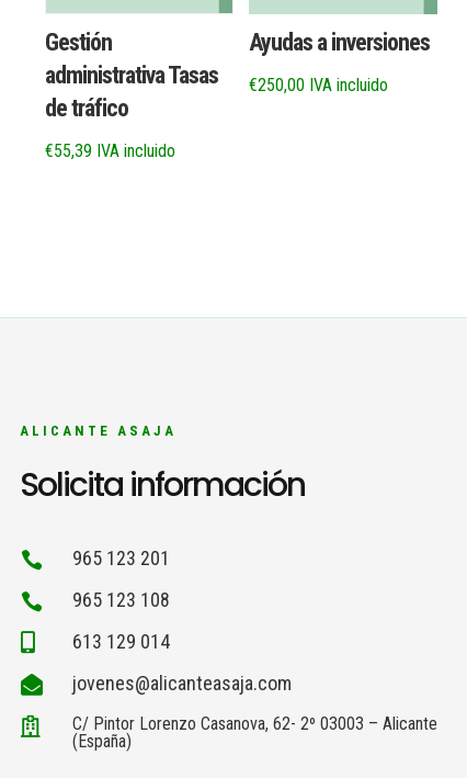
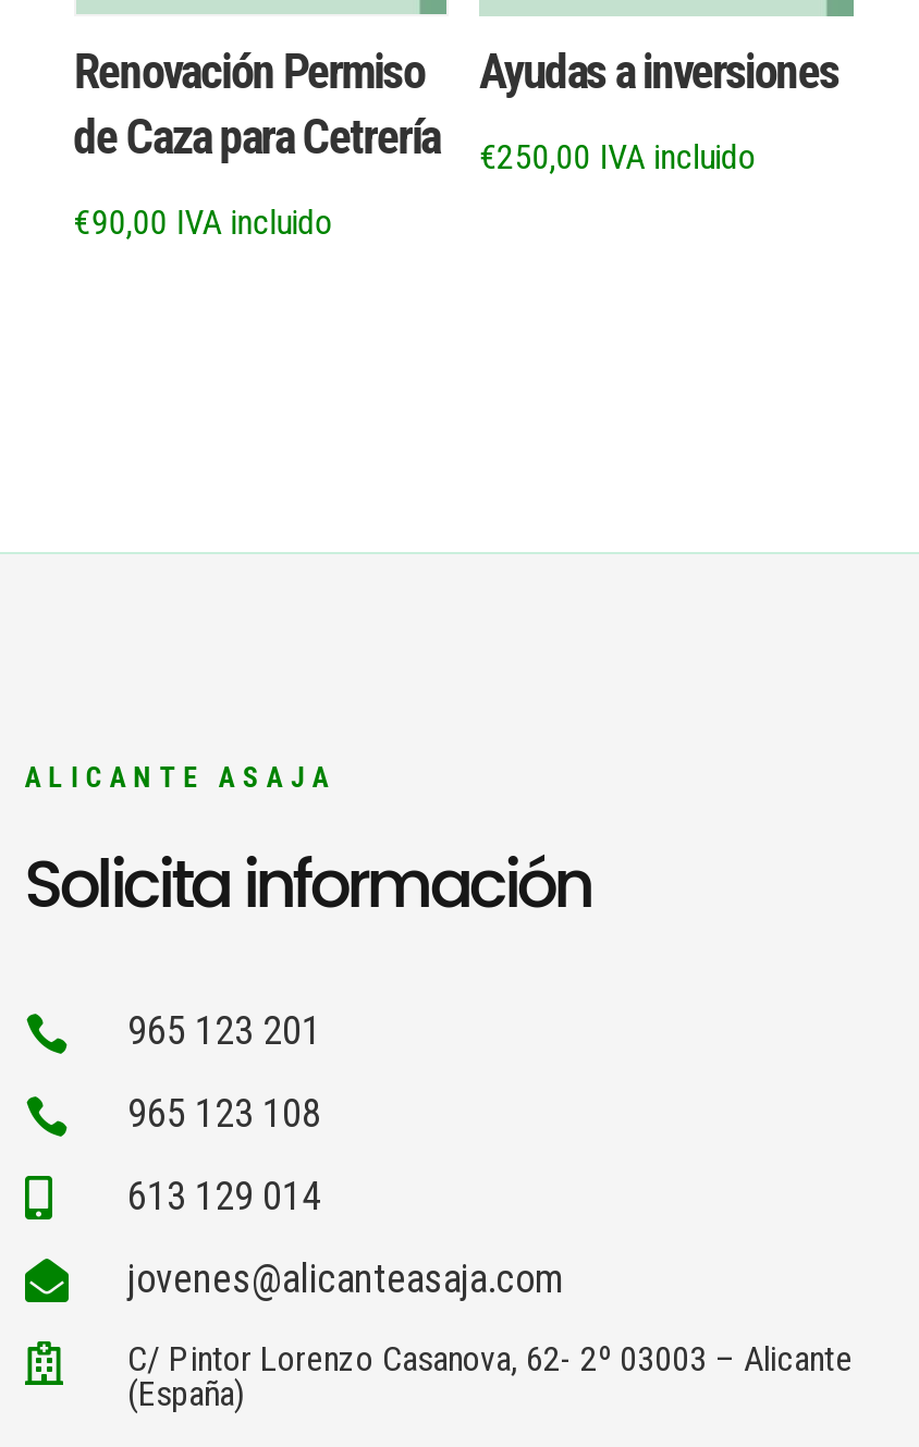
[45,29,218,122] Gestión | administrativa Tasas | de tráfico -> [74,46,439,165] Renovación Permiso | de Caza para Cetrería
[45,141,175,162] €55,39 IVA incluido -> [74,202,333,244] €90,00 IVA incluido

